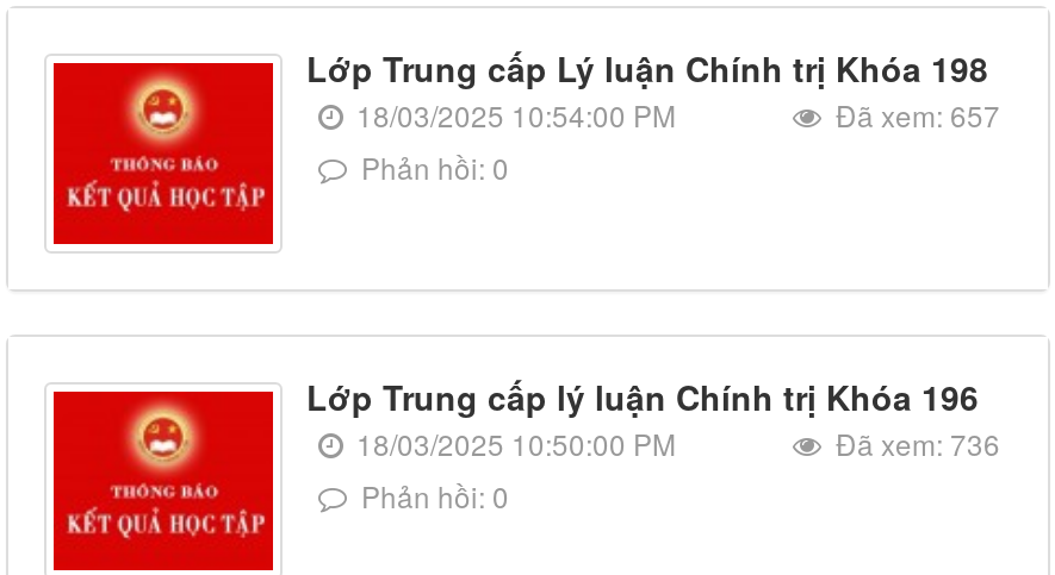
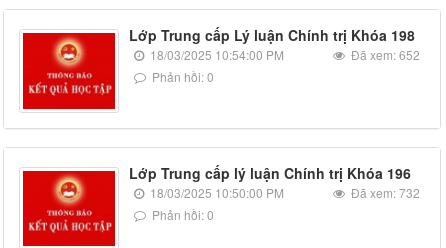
[829,95,1000,135] Đã xem: 657 -> [348,46,420,63] Đã xem: 652
[829,422,1000,463] Đã xem: 736 -> [348,184,420,201] Đã xem: 732

